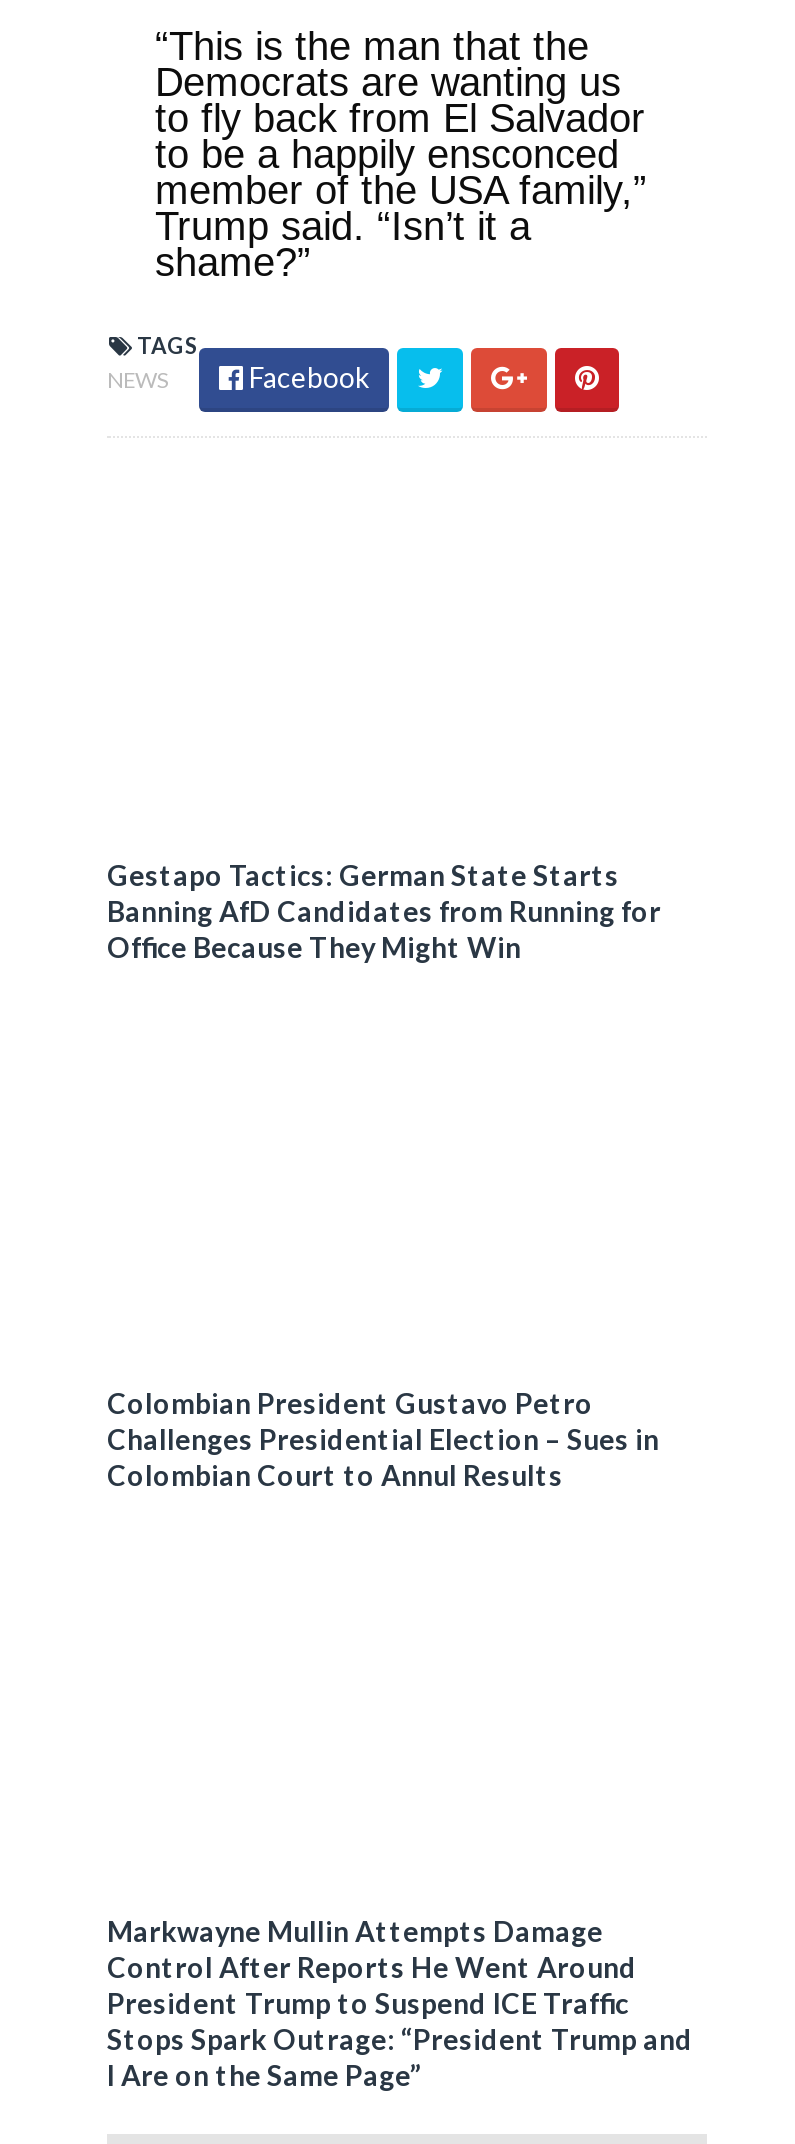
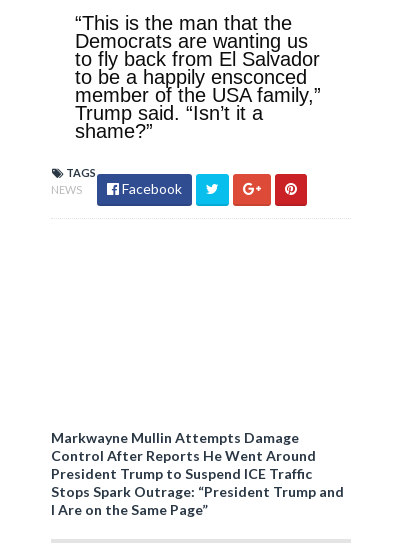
[107,858,661,964] Gestapo Tactics: German State Starts | Banning AfD Candidates from Running for | Office Because They Might Win -> none
[107,1386,659,1492] Colombian President Gustavo Petro | Challenges Presidential Election – Sues in | Colombian Court to Annul Results -> none

